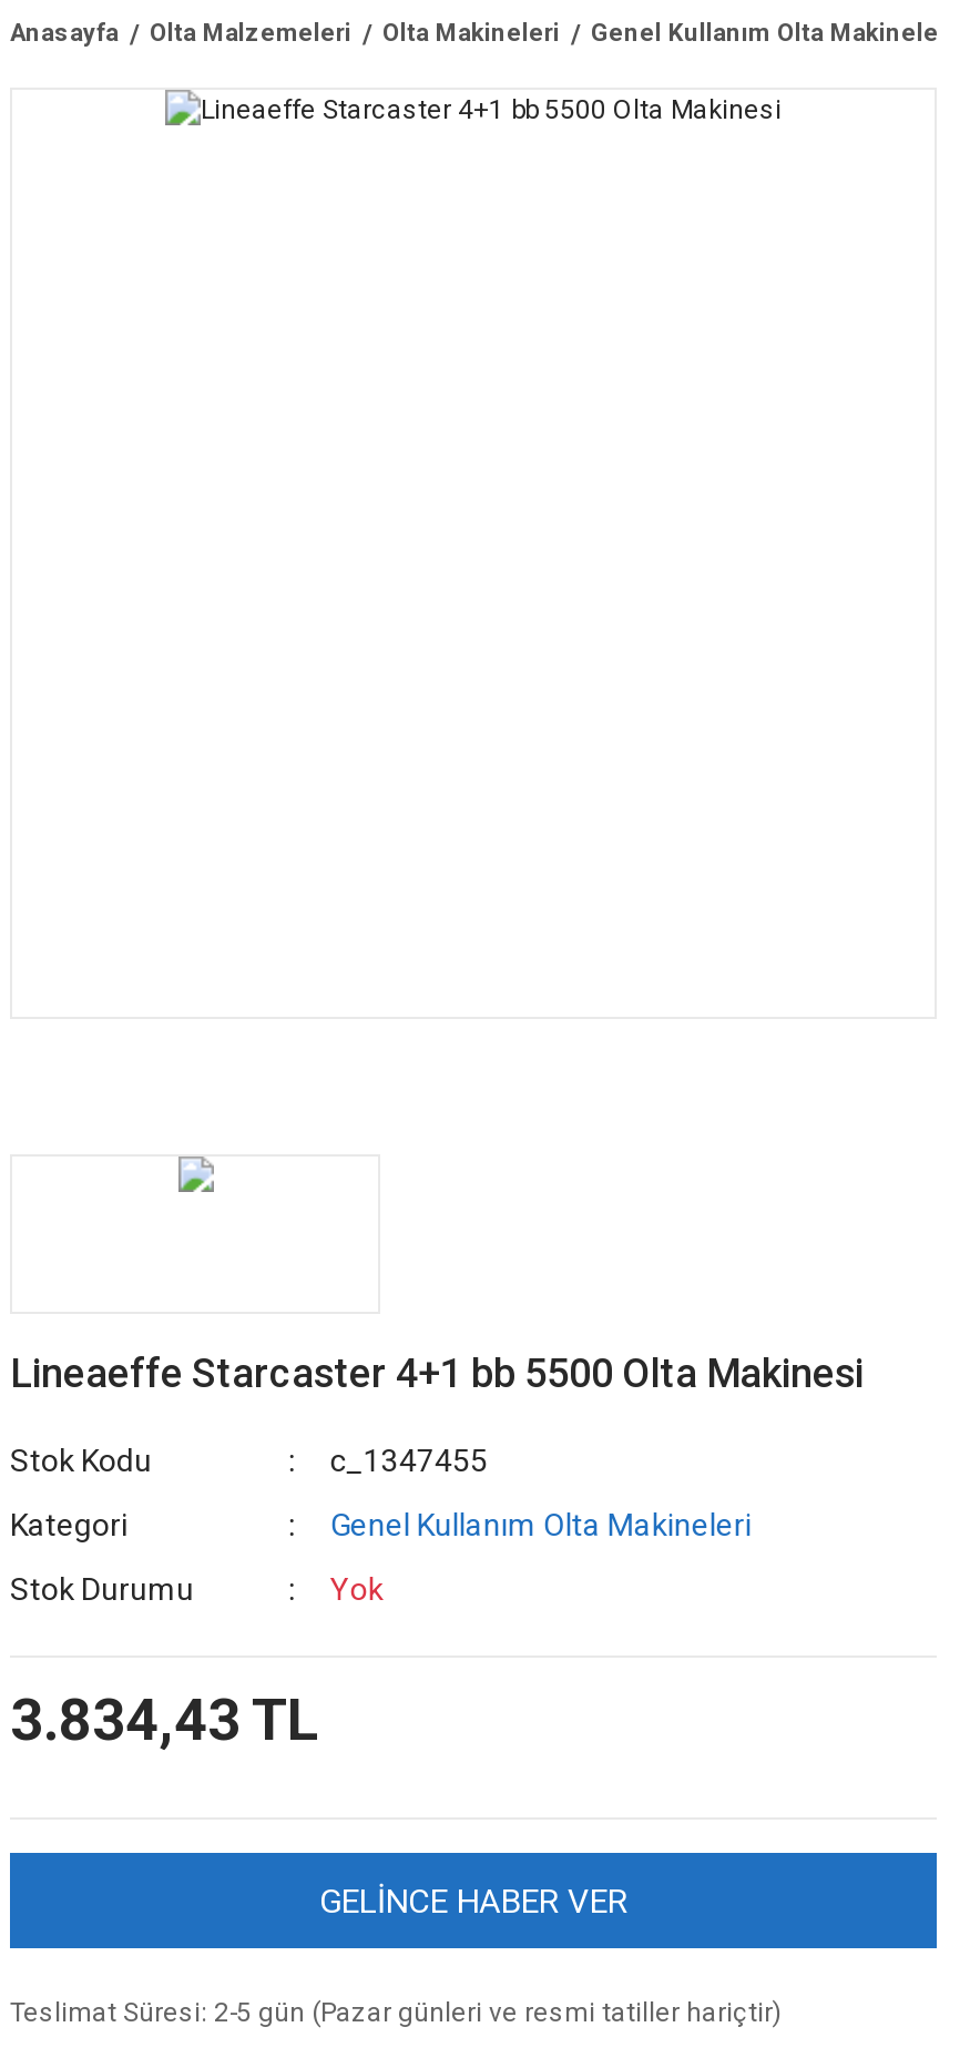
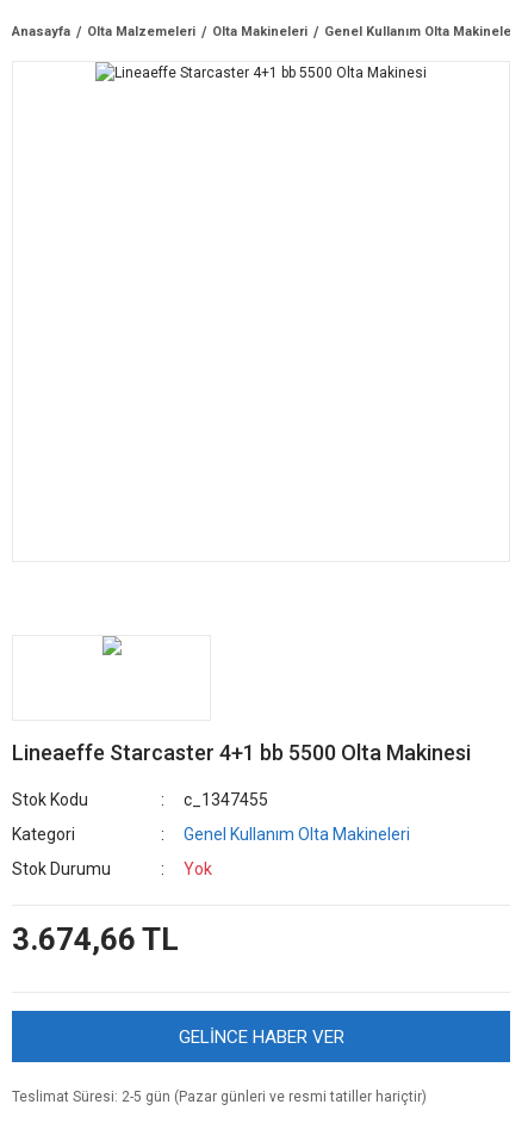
[10,1687,320,1753] 3.834,43 TL -> [12,921,179,957] 3.674,66 TL

